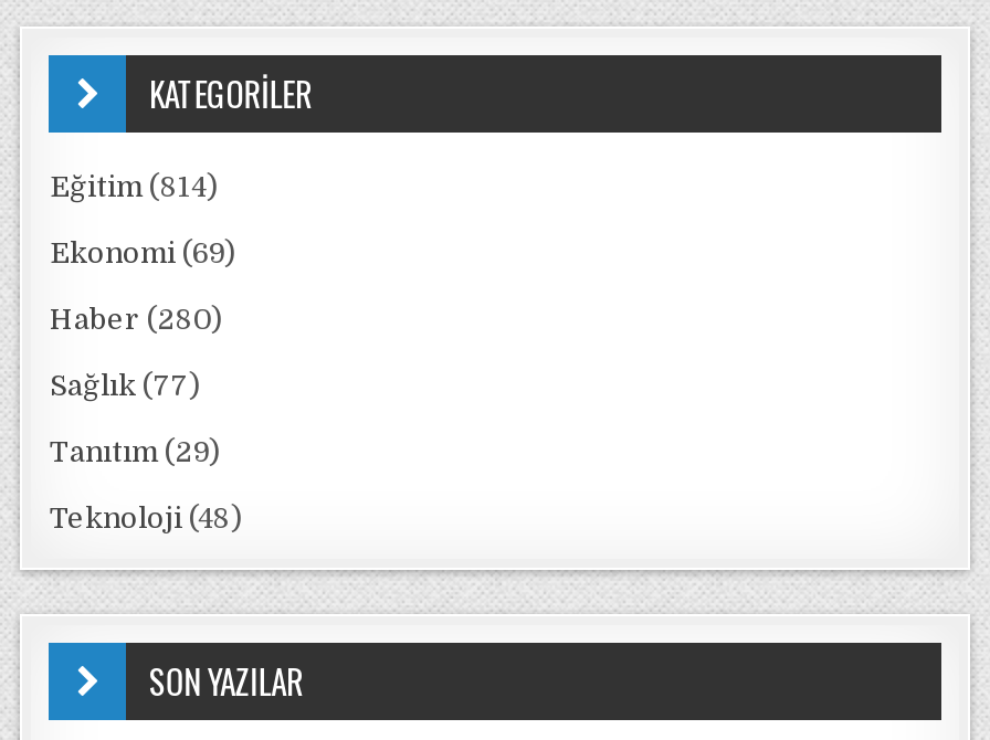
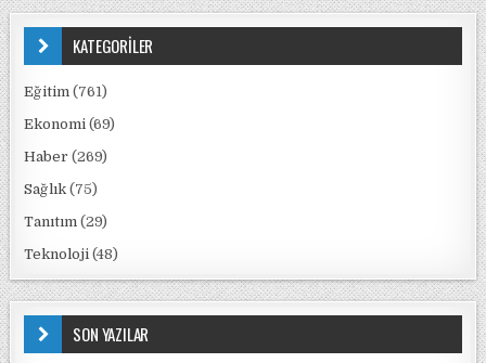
[50,170,218,203] Eğitim (814) -> [24,83,108,100] Eğitim (761)
[50,303,222,336] Haber (280) -> [24,148,108,165] Haber (269)
[50,369,200,402] Sağlık (77) -> [24,181,98,197] Sağlık (75)

